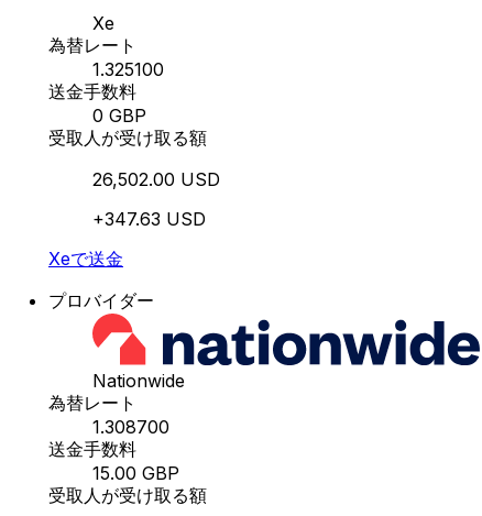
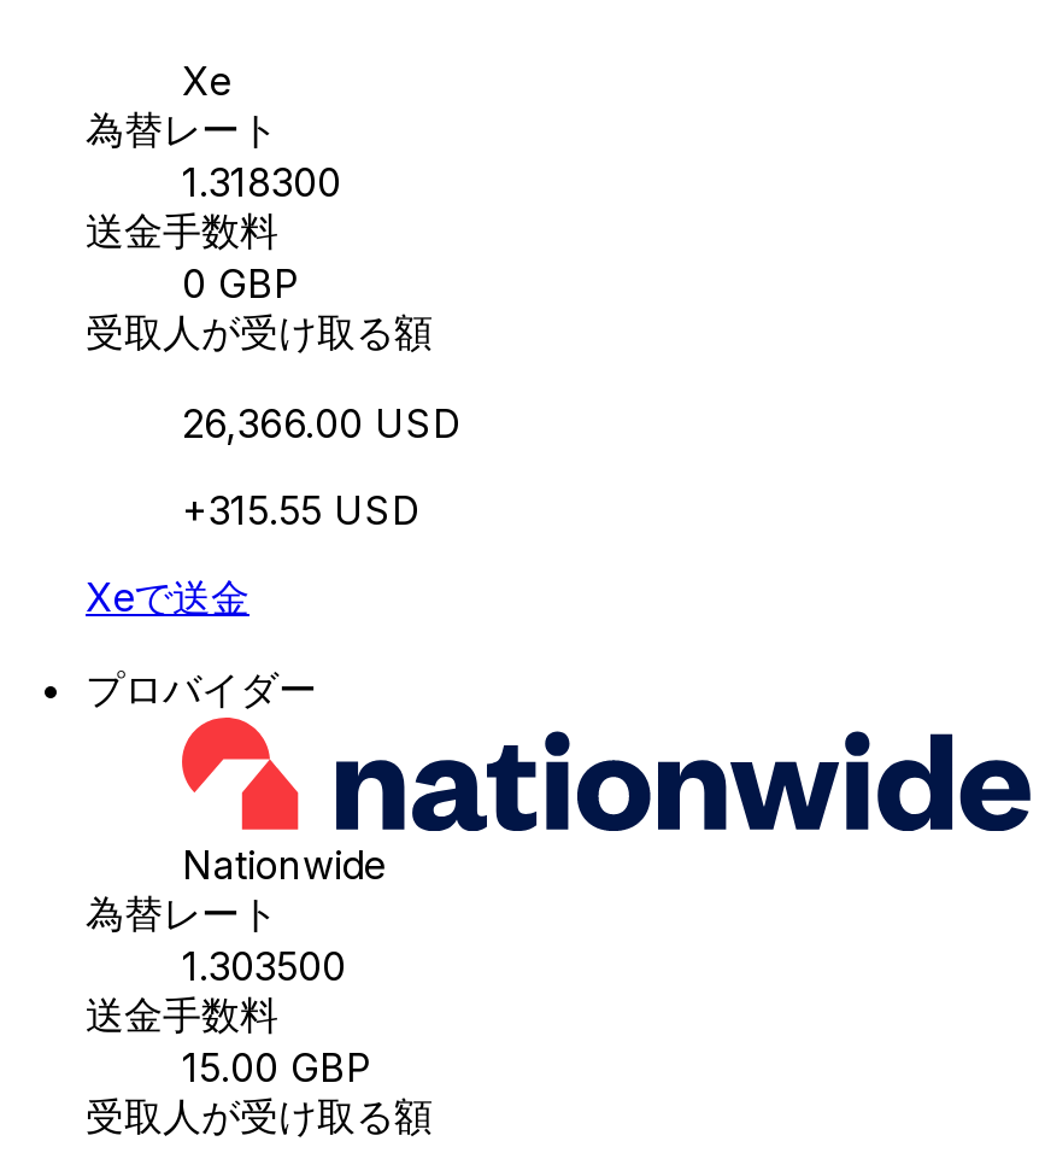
[92,59,164,81] 1.325100 -> [182,158,341,207] 1.318300
[92,169,220,191] 26,502.00 USD -> [182,400,462,448] 26,366.00 USD
[92,208,206,230] +347.63 USD -> [182,487,421,535] +315.55 USD
[92,416,169,438] 1.308700 -> [182,942,346,990] 1.303500

